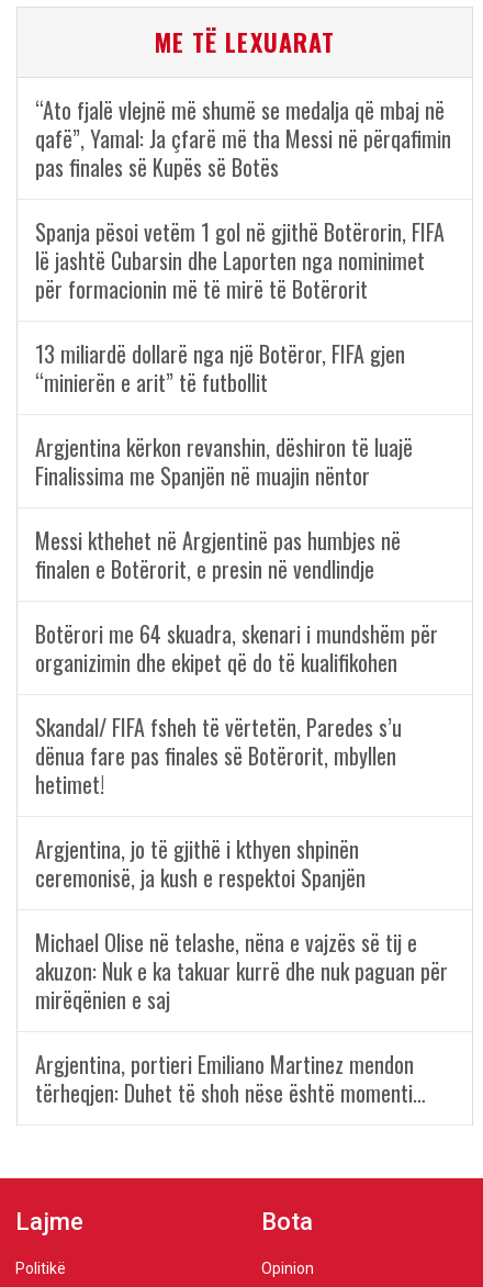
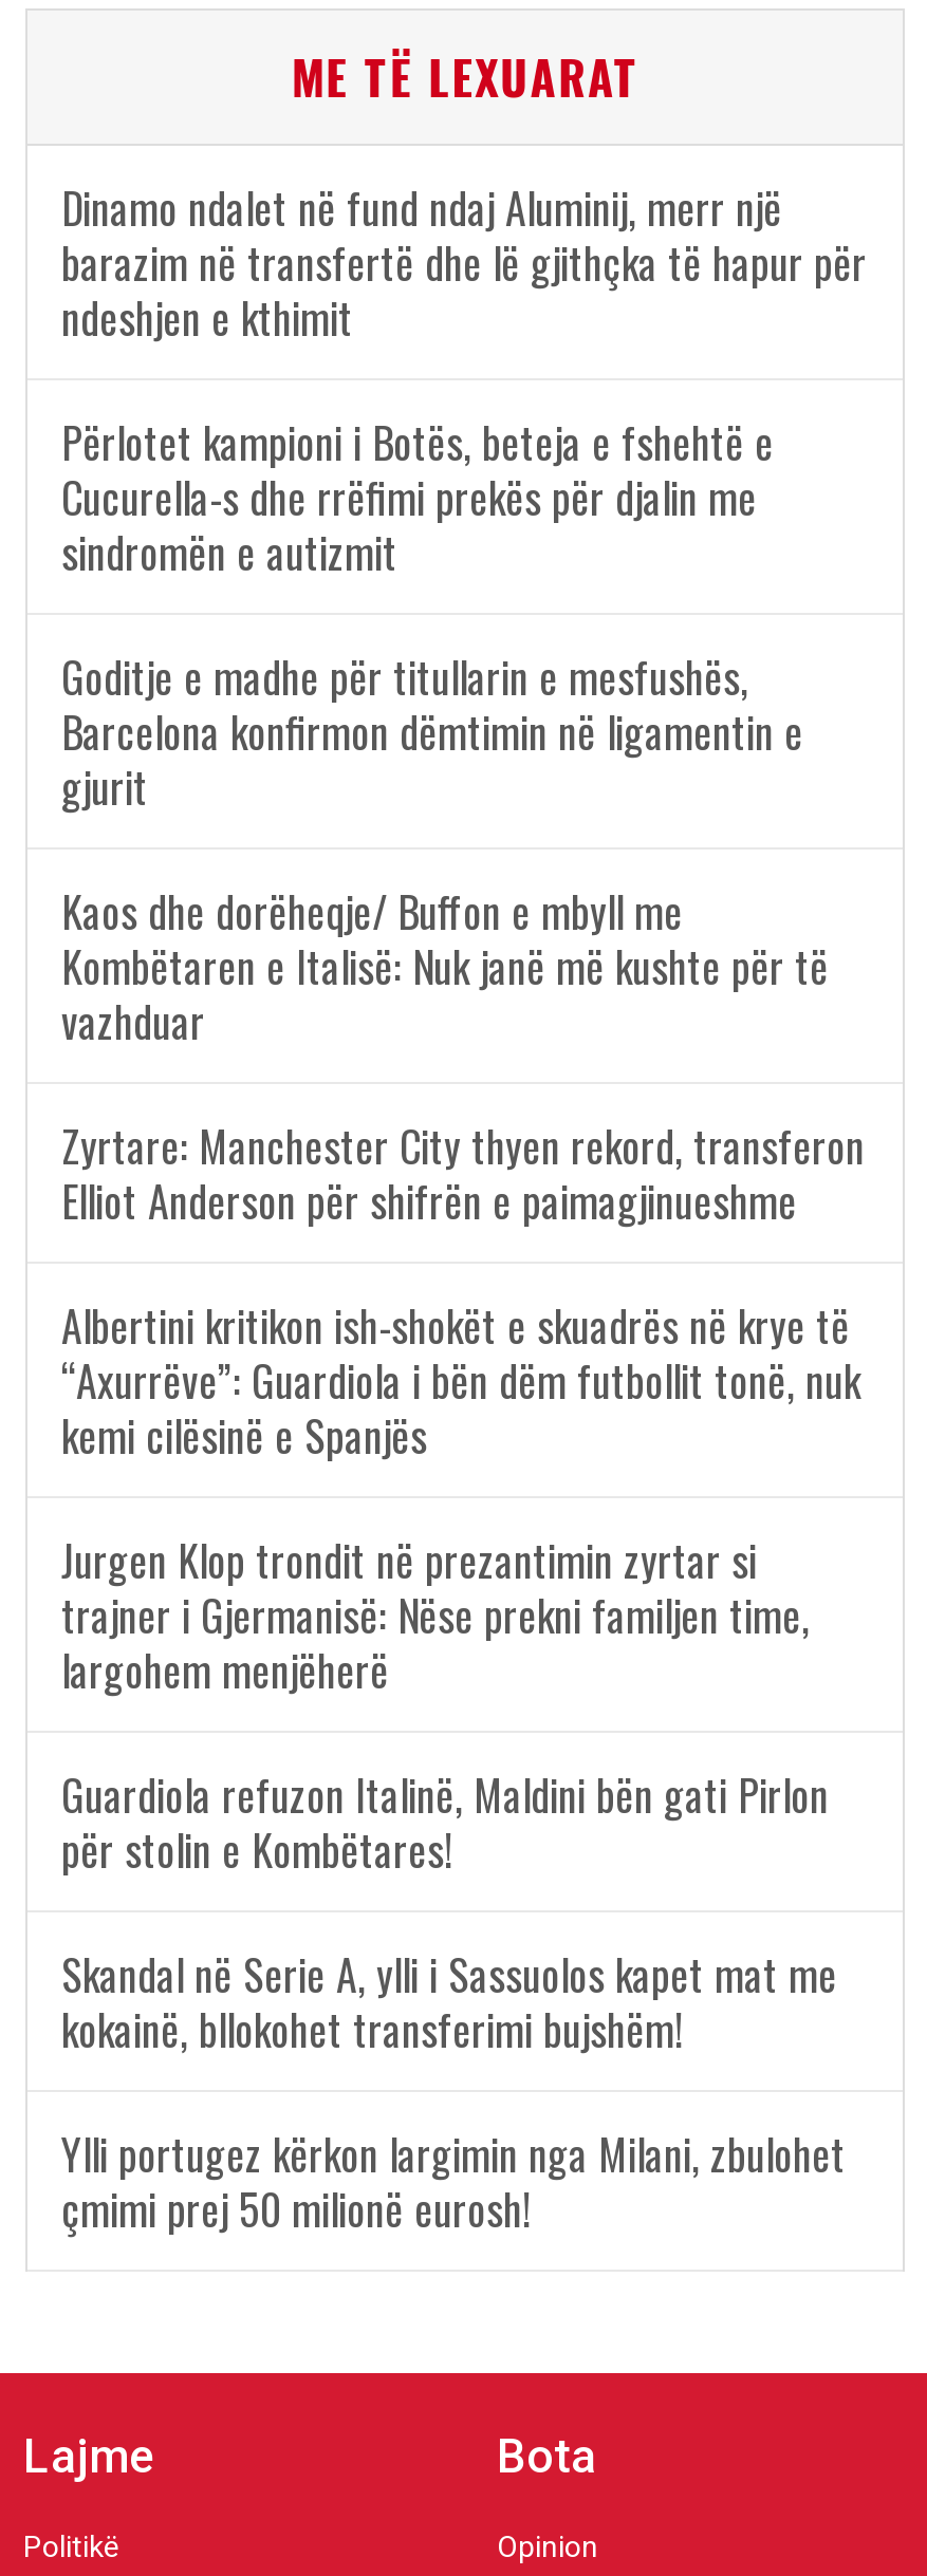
[35,93,451,183] “Ato fjalë vlejnë më shumë se medalja që mbaj në | qafë”, Yamal: Ja çfarë më tha Messi në përqafimin | pas finales së Kupës së Botës -> [61,175,867,349] Dinamo ndalet në fund ndaj Aluminij, merr një | barazim në transfertë dhe lë gjithçka të hapur për | ndeshjen e kthimit
[35,215,445,305] Spanja pësoi vetëm 1 gol në gjithë Botërorin, FIFA | lë jashtë Cubarsin dhe Laporten nga nominimet | për formacionin më të mirë të Botërorit -> [61,410,774,583] Përlotet kampioni i Botës, beteja e fshehtë e | Cucurella-s dhe rrëfimi prekës për djalin me | sindromën e autizmit
[35,337,405,399] 13 miliardë dollarë nga një Botëror, FIFA gjen | “minierën e arit” të futbollit -> [61,645,803,818] Goditje e madhe për titullarin e mesfushës, | Barcelona konfirmon dëmtimin në ligamentin e | gjurit
[35,430,413,492] Argjentina kërkon revanshin, dëshiron të luajë | Finalissima me Spanjën në muajin nëntor -> [61,879,829,1052] Kaos dhe dorëheqje/ Buffon e mbyll me | Kombëtaren e Italisë: Nuk janë më kushte për të | vazhduar
[35,524,401,585] Messi kthehet në Argjentinë pas humbjes në | finalen e Botërorit, e presin në vendlindje -> [61,1114,865,1232] Zyrtare: Manchester City thyen rekord, transferon | Elliot Anderson për shifrën e paimagjinueshme
[35,617,438,679] Botërori me 64 skuadra, skenari i mundshëm për | organizimin dhe ekipet që do të kualifikohen -> [61,1293,860,1467] Albertini kritikon ish-shokët e skuadrës në krye të | “Axurrëve”: Guardiola i bën dëm futbollit tonë, nuk | kemi cilësinë e Spanjës
[35,710,402,801] Skandal/ FIFA fsheh të vërtetën, Paredes s’u | dënua fare pas finales së Botërorit, mbyllen | hetimet! -> [61,1528,810,1701] Jurgen Klop trondit në prezantimin zyrtar si | trajner i Gjermanisë: Nëse prekni familjen time, | largohem menjëherë
[35,832,366,894] Argjentina, jo të gjithë i kthyen shpinën | ceremonisë, ja kush e respektoi Spanjën -> [61,1762,829,1881] Guardiola refuzon Italinë, Maldini bën gati Pirlon | për stolin e Kombëtares!
[35,926,448,1016] Michael Olise në telashe, nëna e vajzës së tij e | akuzon: Nuk e ka takuar kurrë dhe nuk paguan për | mirëqënien e saj -> [61,1942,837,2060] Skandal në Serie A, ylli i Sassuolos kapet mat me | kokainë, bllokohet transferimi bujshëm!
[35,1048,426,1109] Argjentina, portieri Emiliano Martinez mendon | tërheqjen: Duhet të shoh nëse është momenti… -> [61,2122,846,2240] Ylli portugez kërkon largimin nga Milani, zbulohet | çmimi prej 50 milionë eurosh!

